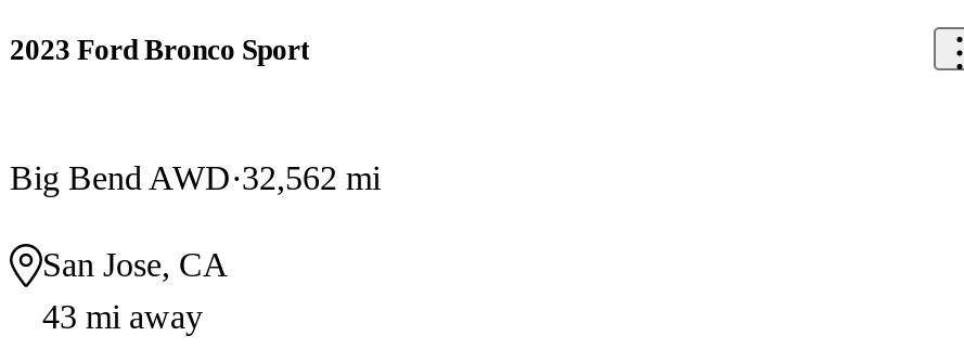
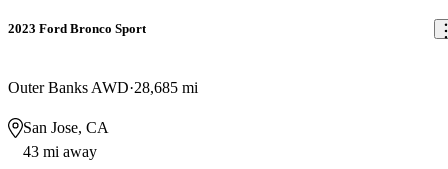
[10,159,381,196] Big Bend AWD 32,562 mi -> [8,79,198,96] Outer Banks AWD 28,685 mi

